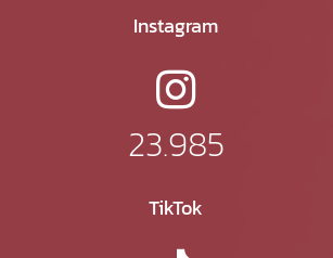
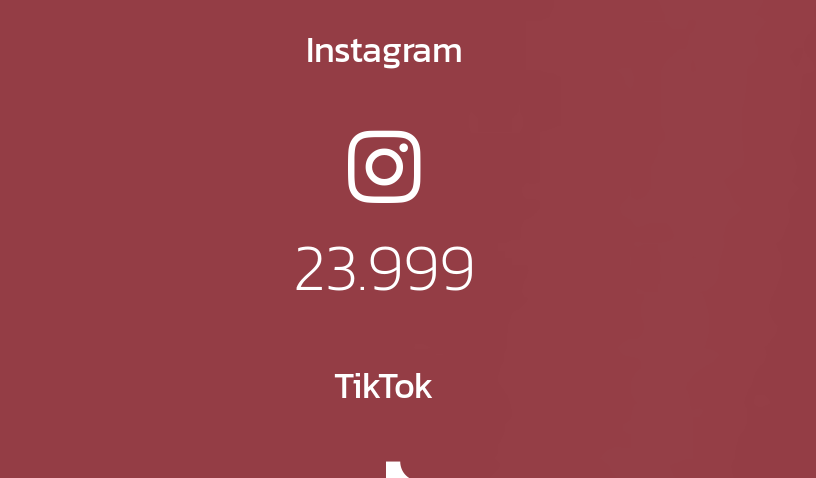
[127,117,224,170] 23.985 -> [293,217,475,315] 23.999

